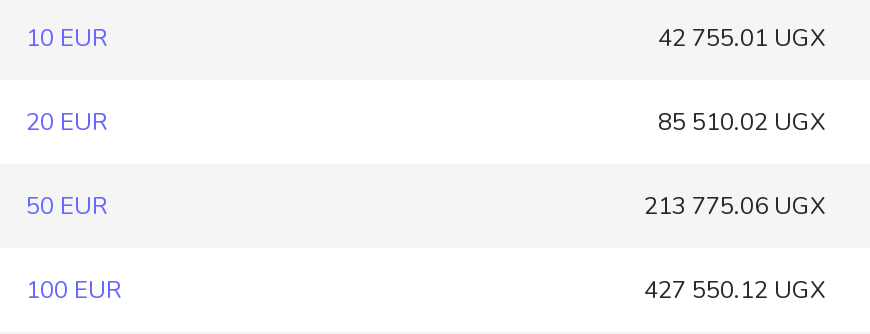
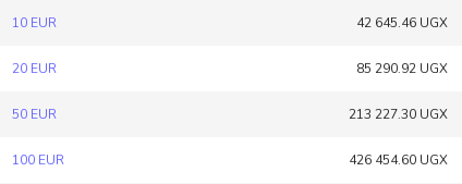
[658,22,826,54] 42 755.01 UGX -> [356,14,448,32] 42 645.46 UGX
[658,106,826,138] 85 510.02 UGX -> [356,60,448,77] 85 290.92 UGX
[644,190,826,222] 213 775.06 UGX -> [349,106,448,123] 213 227.30 UGX
[644,274,826,306] 427 550.12 UGX -> [349,151,448,169] 426 454.60 UGX

